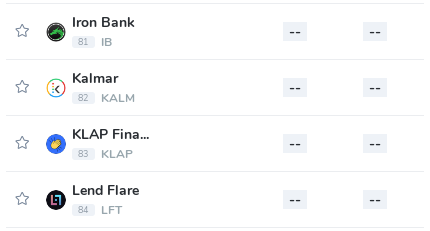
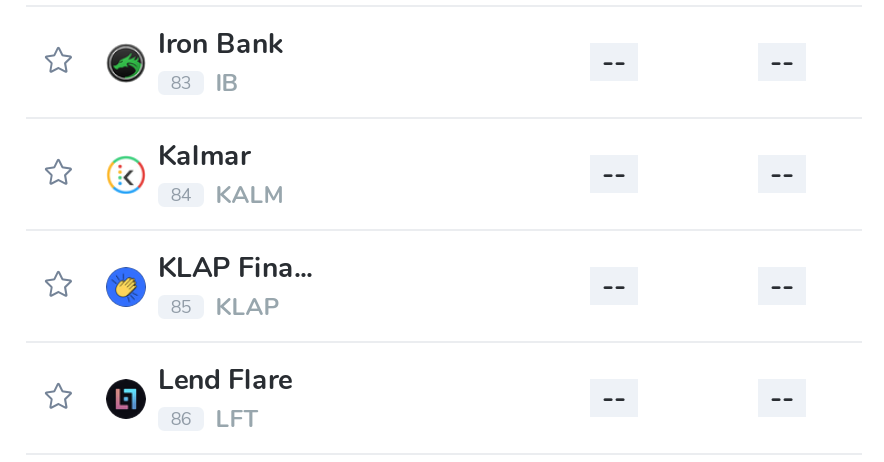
[78,34,112,50] 81 IB -> [171,67,238,99] 83 IB
[78,90,135,106] 82 KALM -> [171,179,284,211] 84 KALM
[78,146,133,162] 83 KLAP -> [171,291,280,323] 85 KLAP
[78,202,122,218] 84 LFT -> [171,403,258,435] 86 LFT

